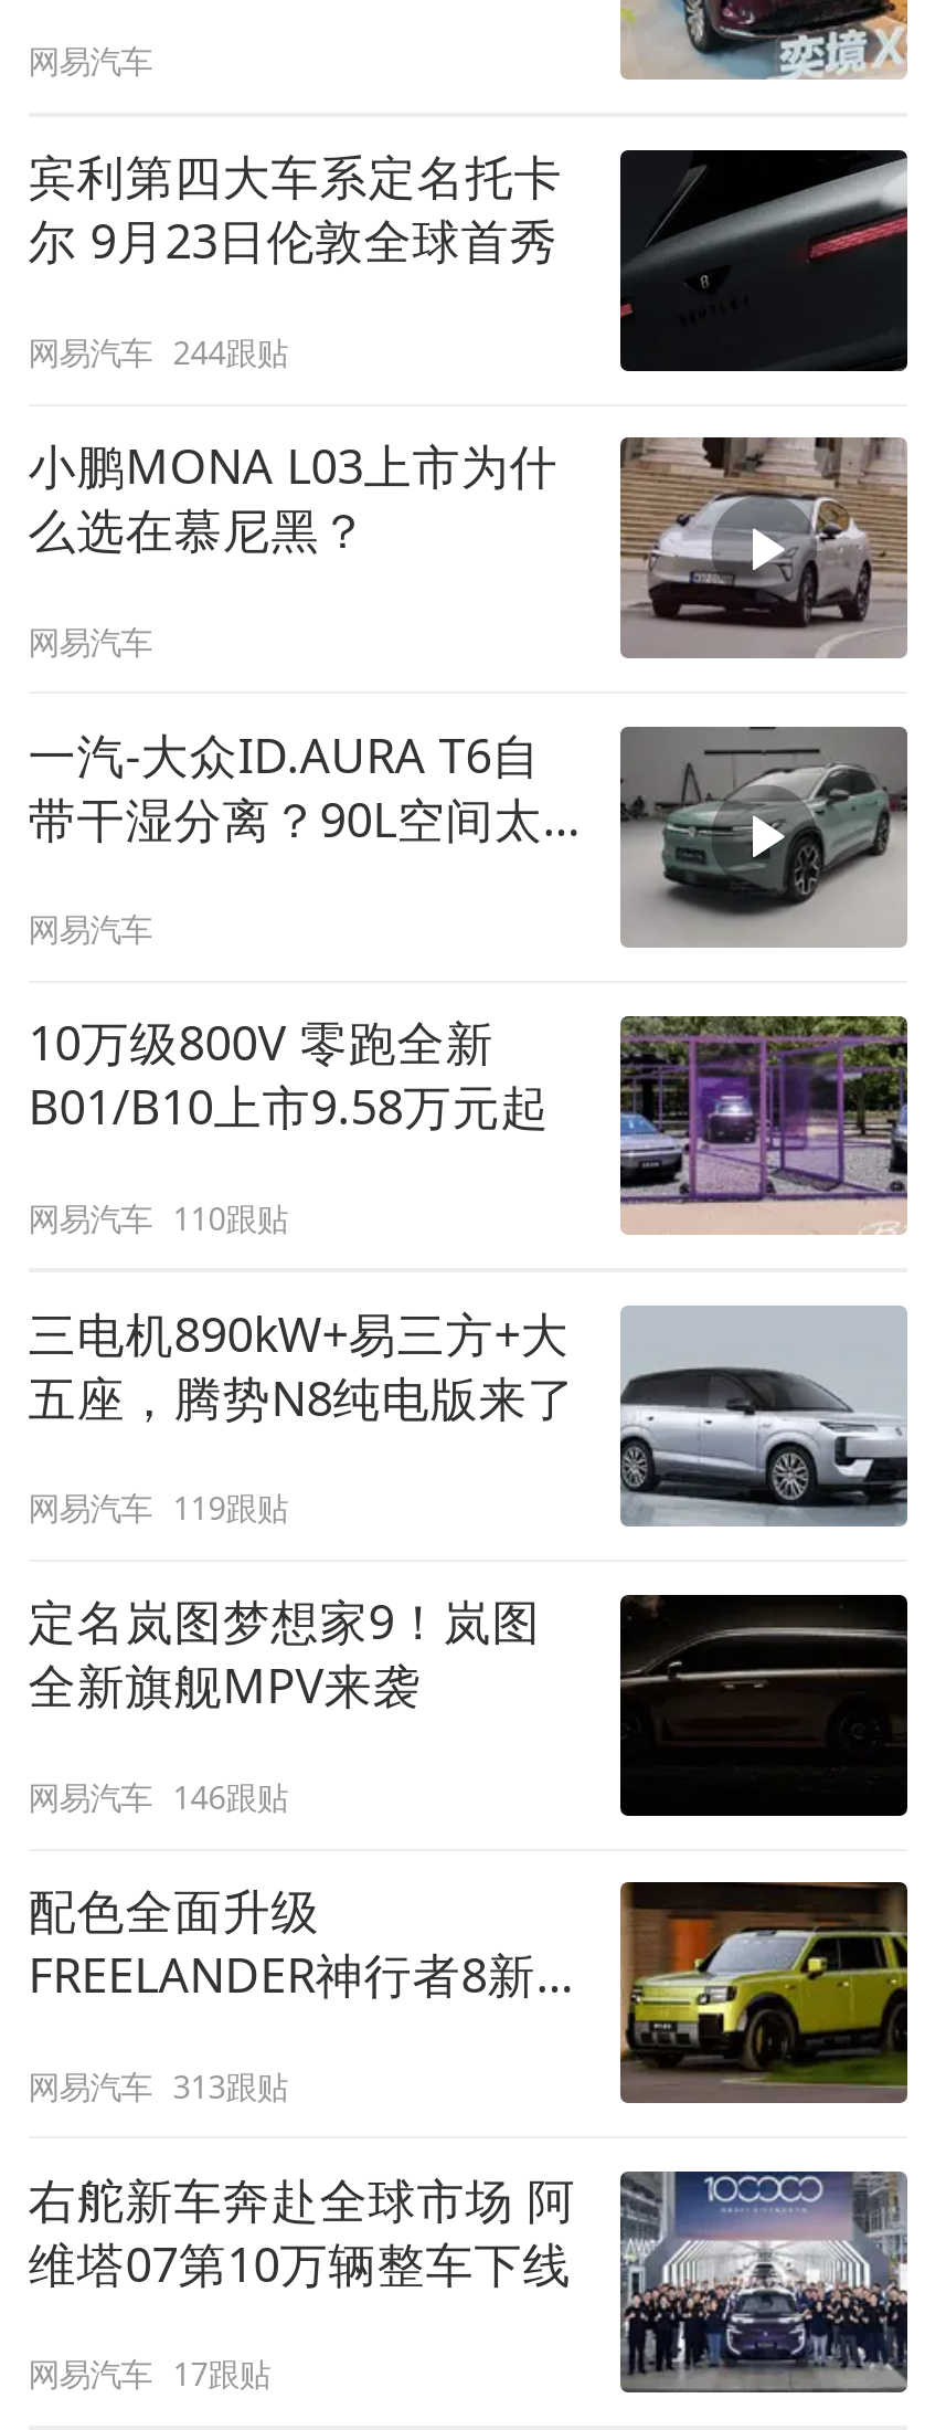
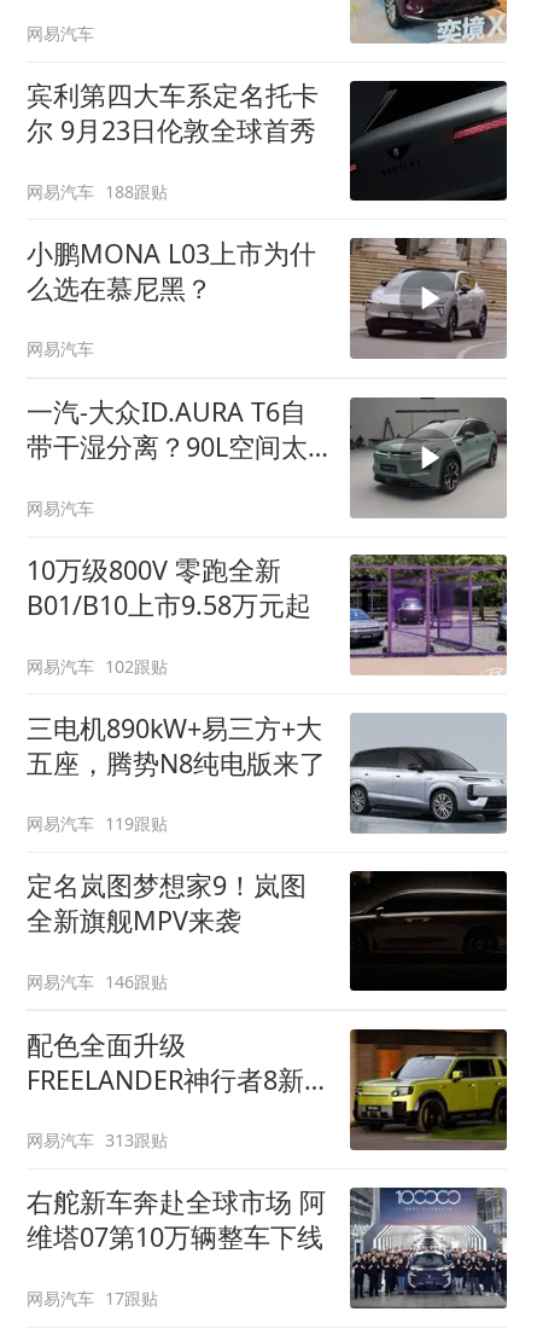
[28,331,288,373] 网易汽车 244跟贴 -> [26,180,168,203] 网易汽车 188跟贴
[28,1196,288,1238] 网易汽车 110跟贴 -> [26,654,168,677] 网易汽车 102跟贴

